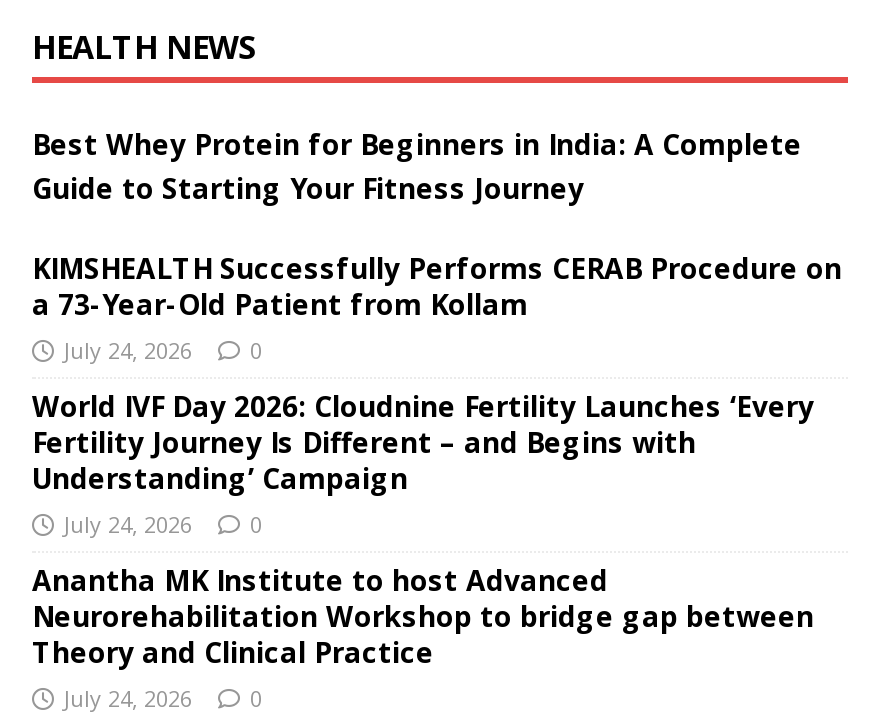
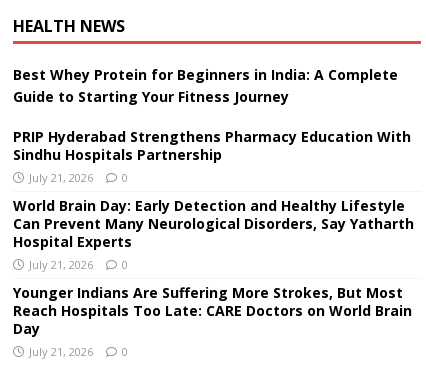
[32,248,842,364] KIMSHEALTH Successfully Performs CERAB Procedure on | a 73-Year-Old Patient from Kollam | July 24, 2026 -> [13,127,411,185] PRIP Hyderabad Strengthens Pharmacy Education With | Sindhu Hospitals Partnership | July 21, 2026
[32,386,814,538] World IVF Day 2026: Cloudnine Fertility Launches ‘Every | Fertility Journey Is Different – and Begins with | Understanding’ Campaign | July 24, 2026 -> [13,196,414,272] World Brain Day: Early Detection and Healthy Lifestyle | Can Prevent Many Neurological Disorders, Say Yatharth | Hospital Experts | July 21, 2026
[32,560,814,712] Anantha MK Institute to host Advanced | Neurorehabilitation Workshop to bridge gap between | Theory and Clinical Practice | July 24, 2026 -> [13,283,412,359] Younger Indians Are Suffering More Strokes, But Most | Reach Hospitals Too Late: CARE Doctors on World Brain | Day | July 21, 2026

